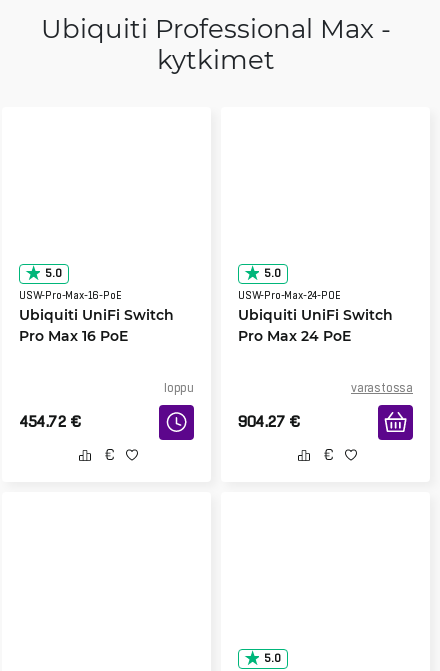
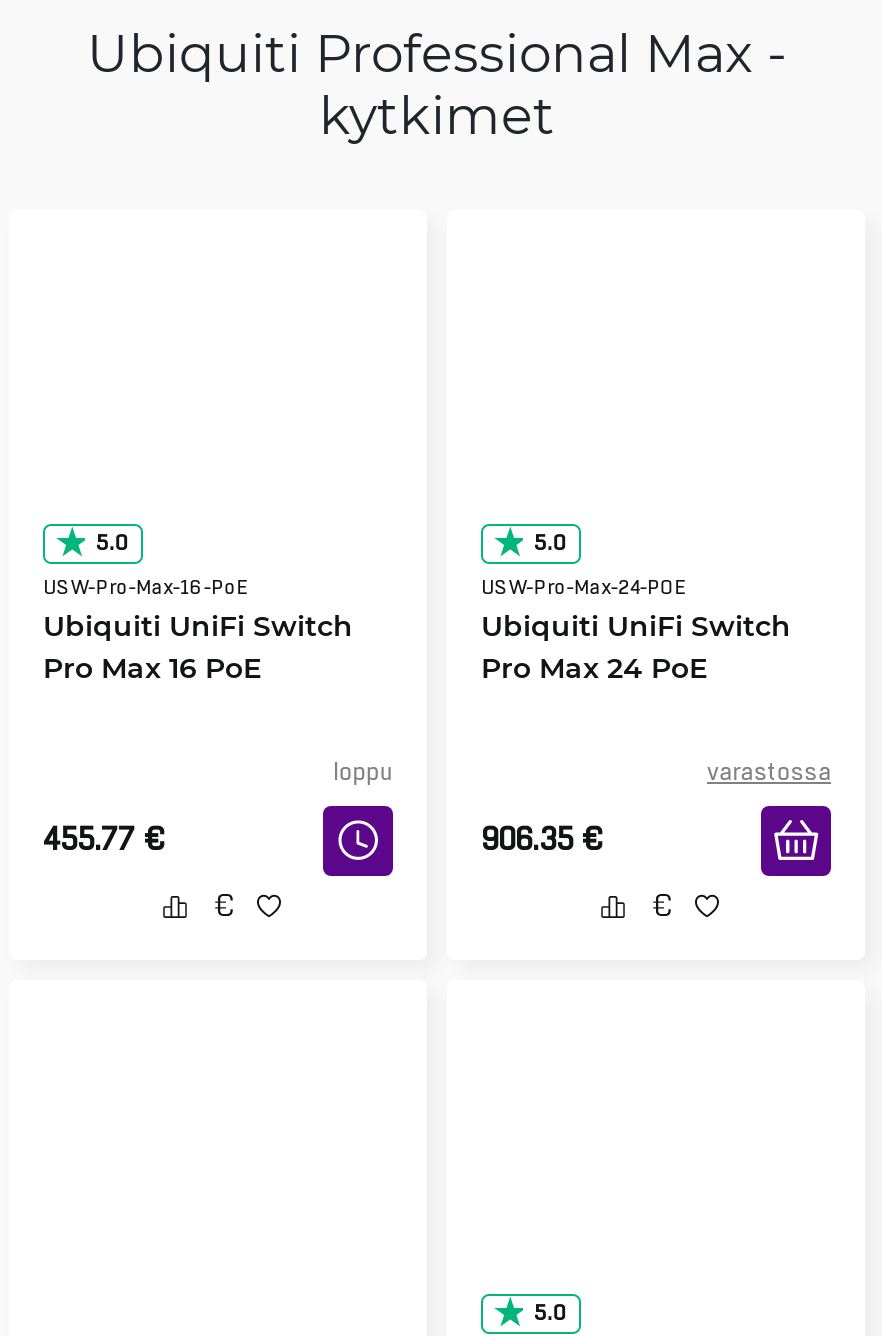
[19,412,80,431] 454.72 € -> [43,820,165,858] 455.77 €
[238,412,299,431] 904.27 € -> [481,820,603,858] 906.35 €

